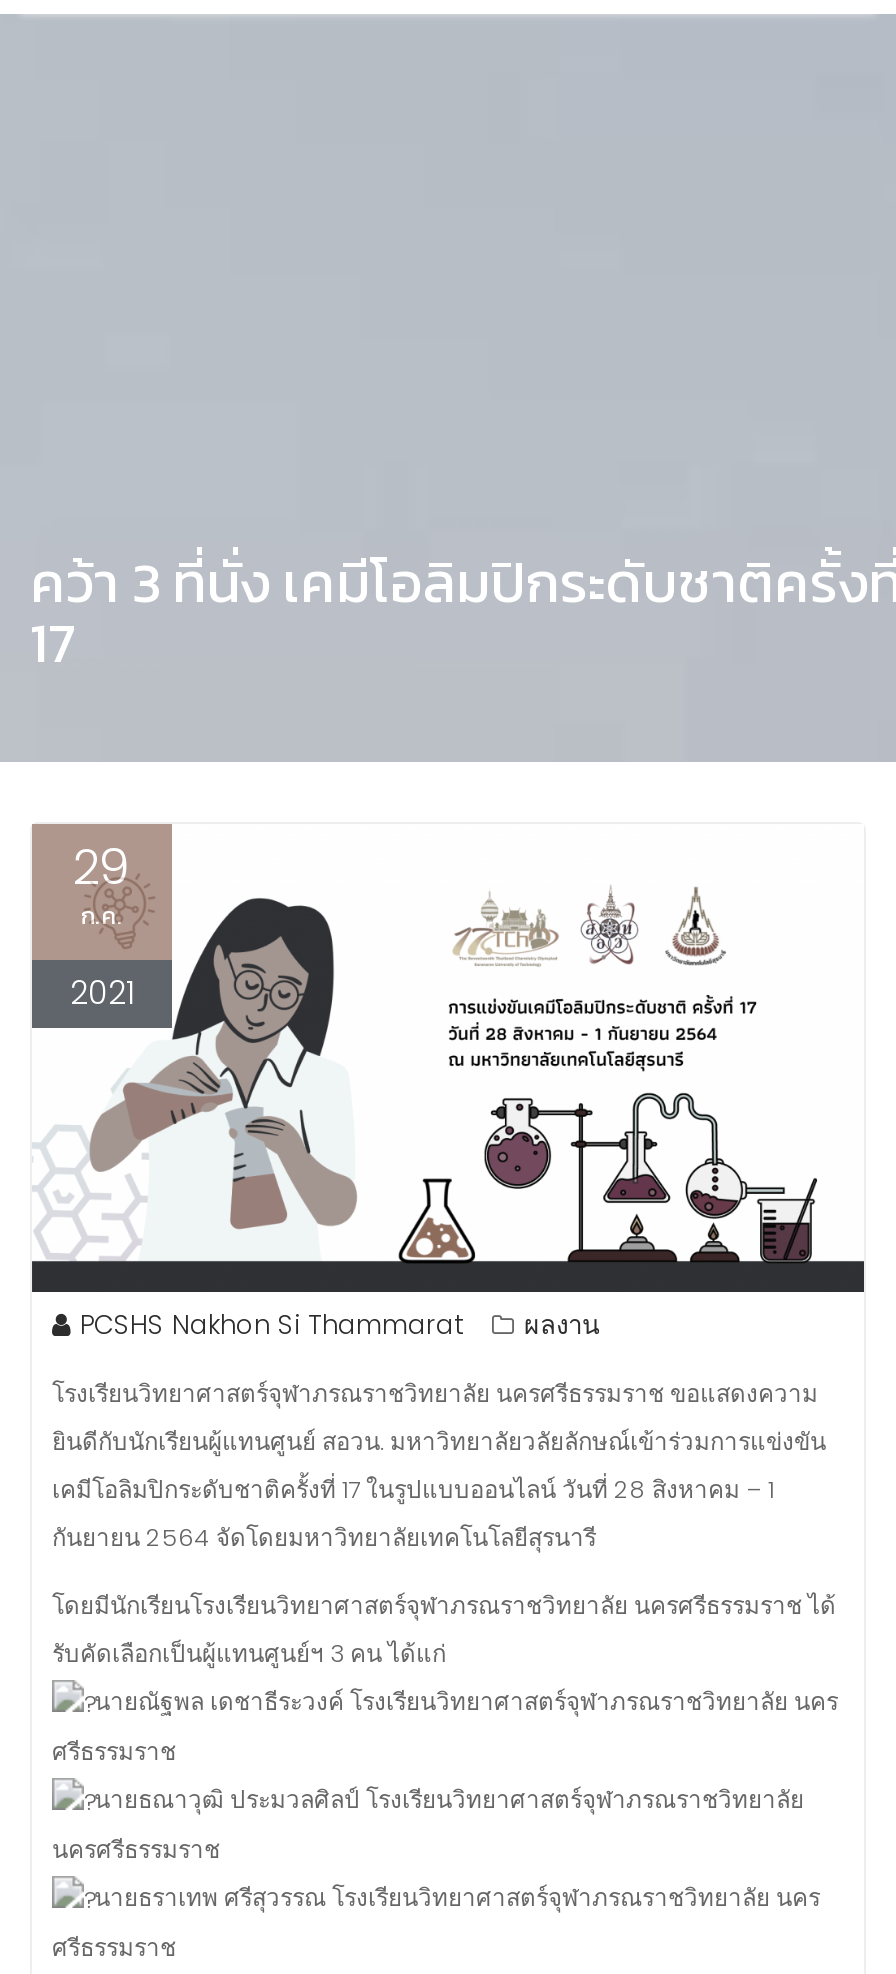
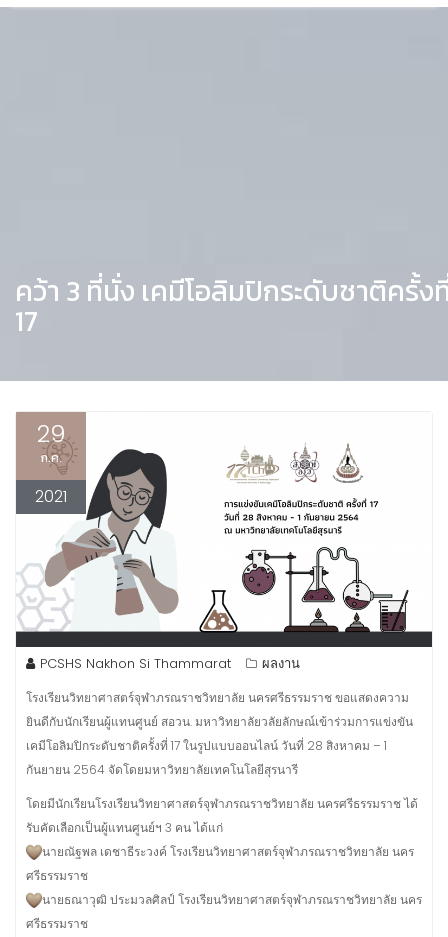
[52,1782,820,1914] นายธณาวุฒิ ประมวลศิลป์ โรงเรียนวิทยาศาสตร์จุฬาภรณราชวิทยาลัย | นครศรีธรรมราช | นายธราเทพ ศรีสุวรรณ โรงเรียนวิทยาศาสตร์จุฬาภรณราชวิทยาลัย นคร -> [42,890,422,907] นายธณาวุฒิ ประมวลศิลป์ โรงเรียนวิทยาศาสตร์จุฬาภรณราชวิทยาลัย นคร

